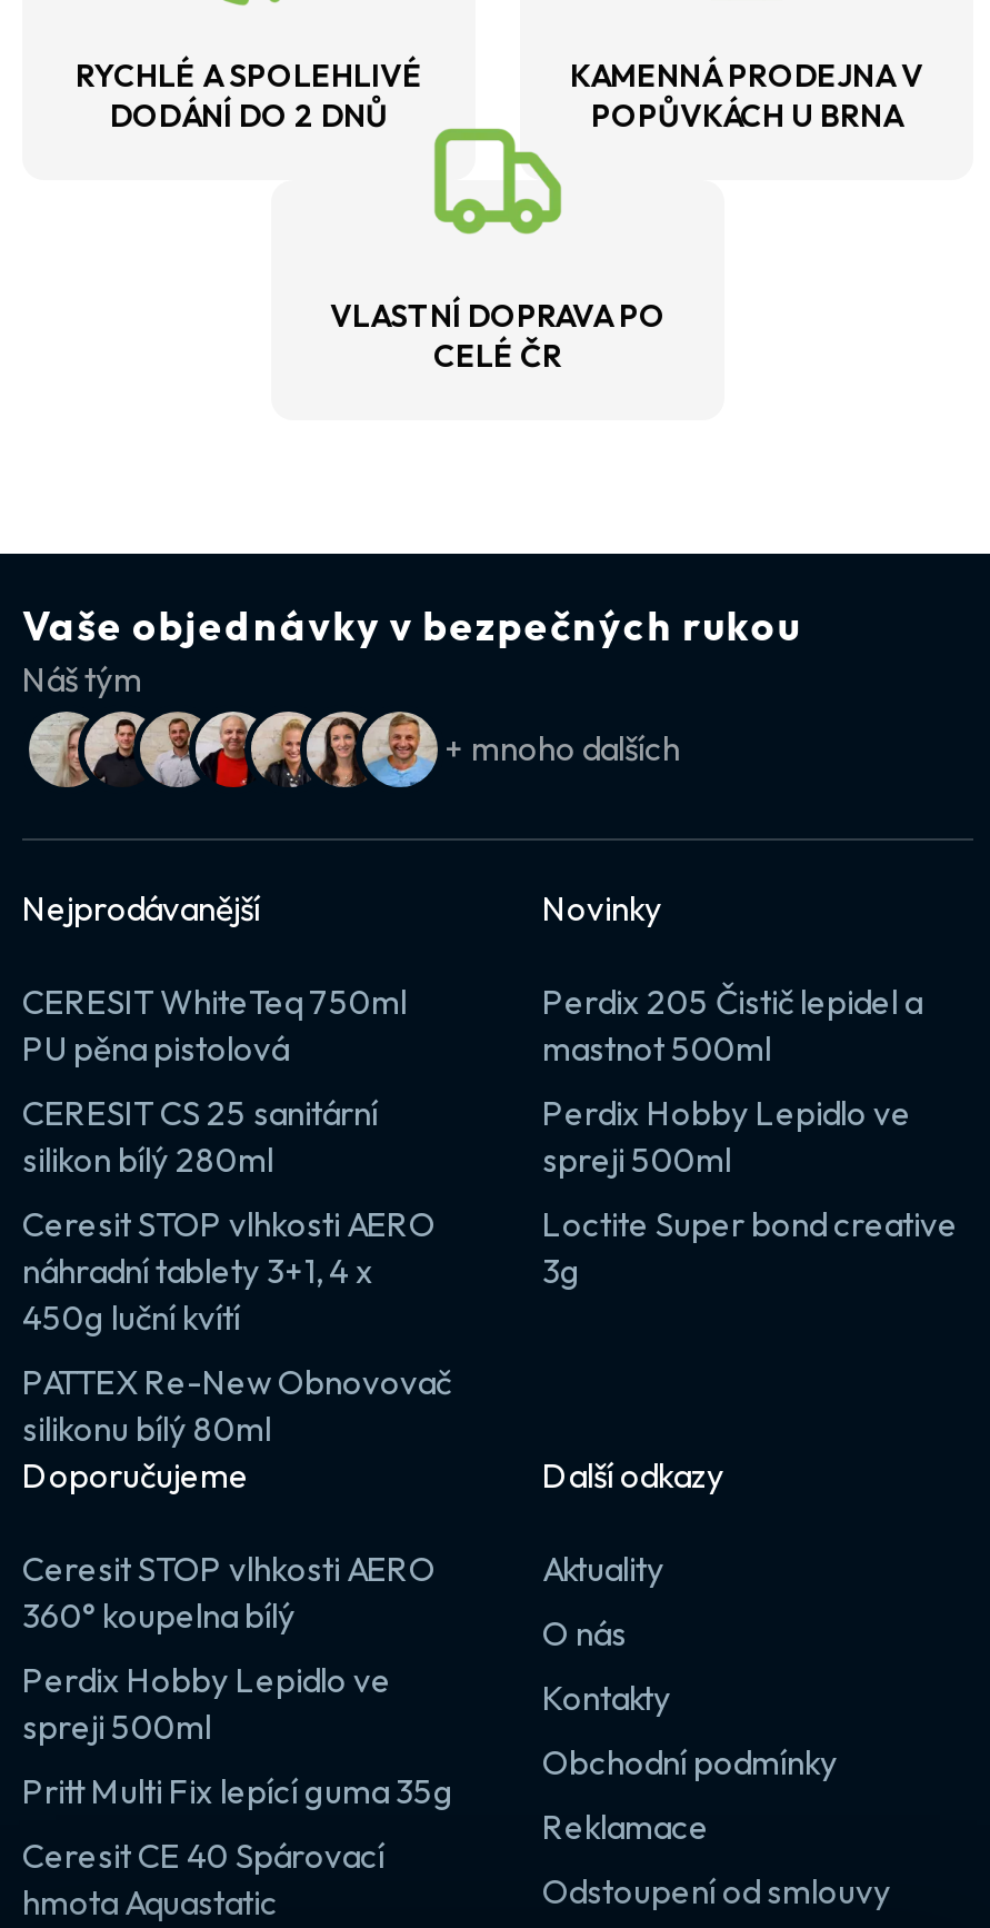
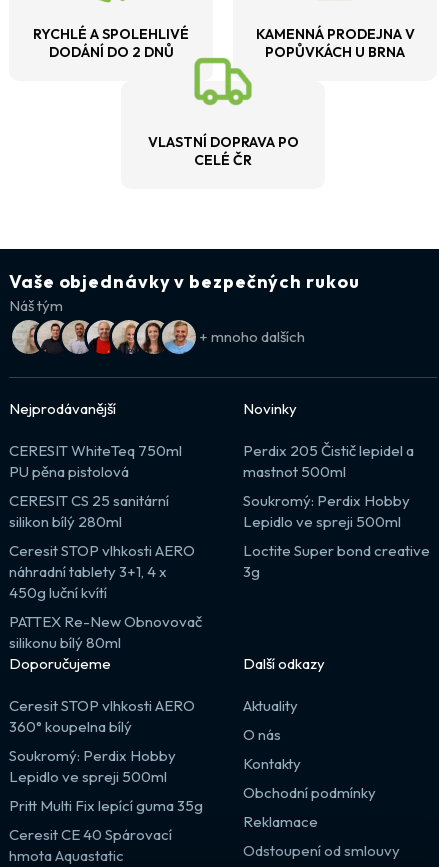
[542,1091,911,1180] Perdix Hobby Lepidlo ve | spreji 500ml -> [243,491,410,531] Soukromý: Perdix Hobby | Lepidlo ve spreji 500ml
[22,1658,391,1747] Perdix Hobby Lepidlo ve | spreji 500ml -> [9,746,176,786] Soukromý: Perdix Hobby | Lepidlo ve spreji 500ml

